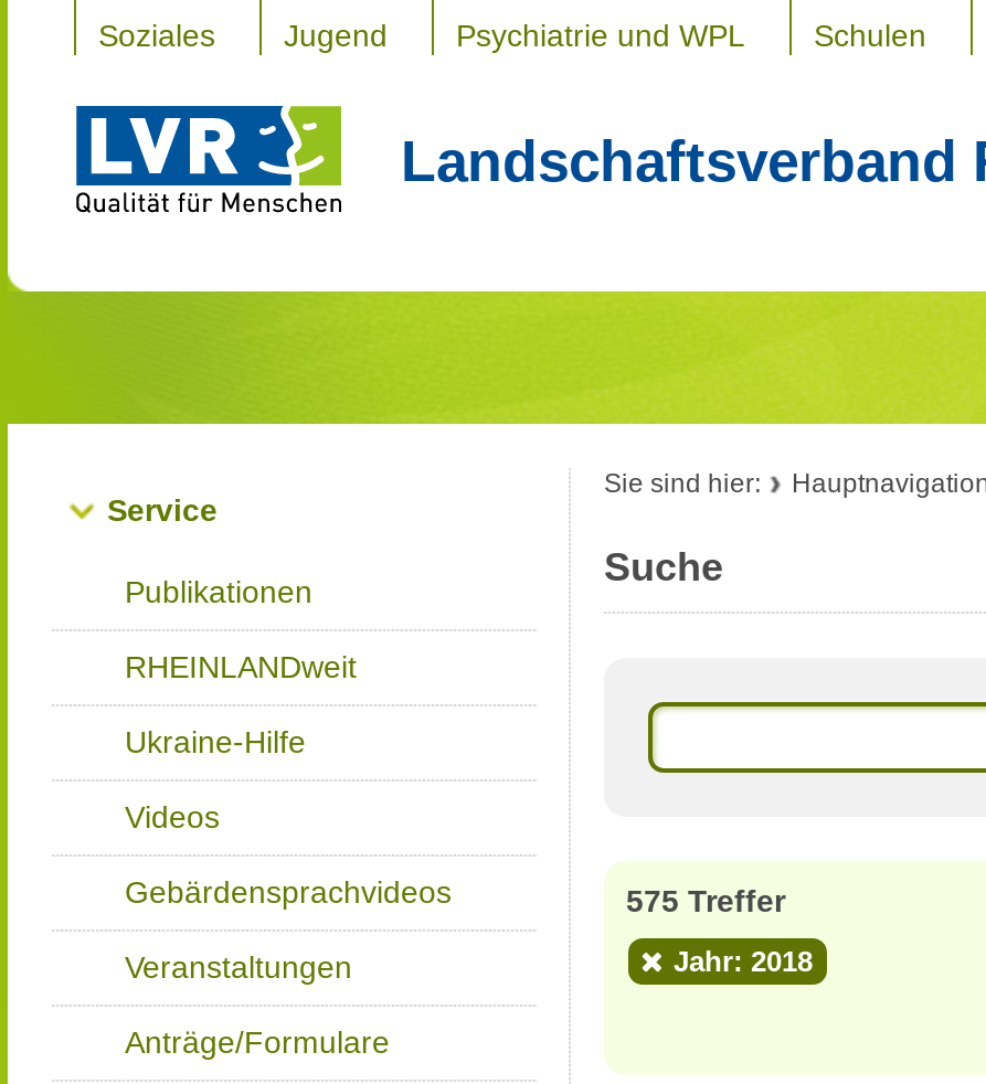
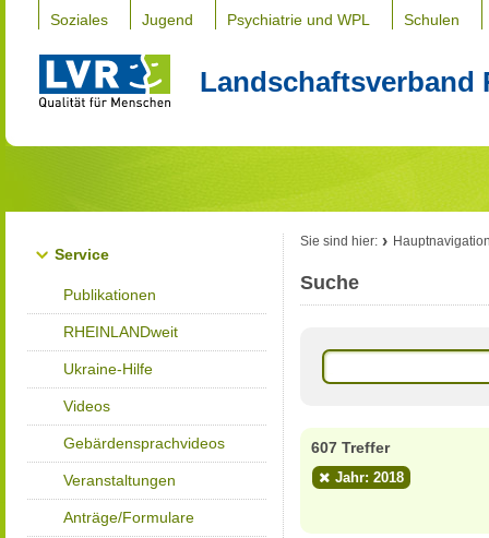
[626,883,785,918] 575 Treffer -> [311,439,390,456] 607 Treffer

